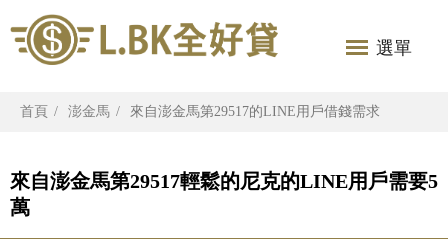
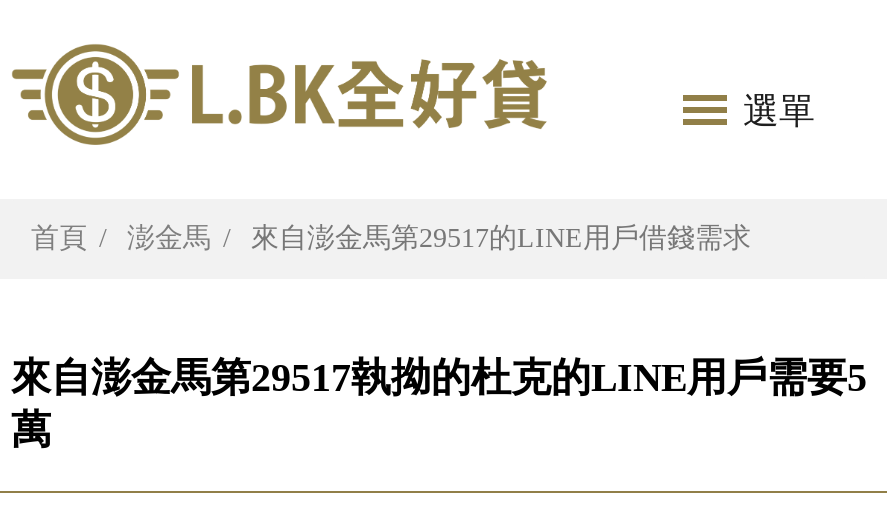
[10,170,438,192] 來自澎金馬第29517輕鬆的尼克的LINE用戶需要5 -> [11,355,867,399] 來自澎金馬第29517執拗的杜克的LINE用戶需要5

